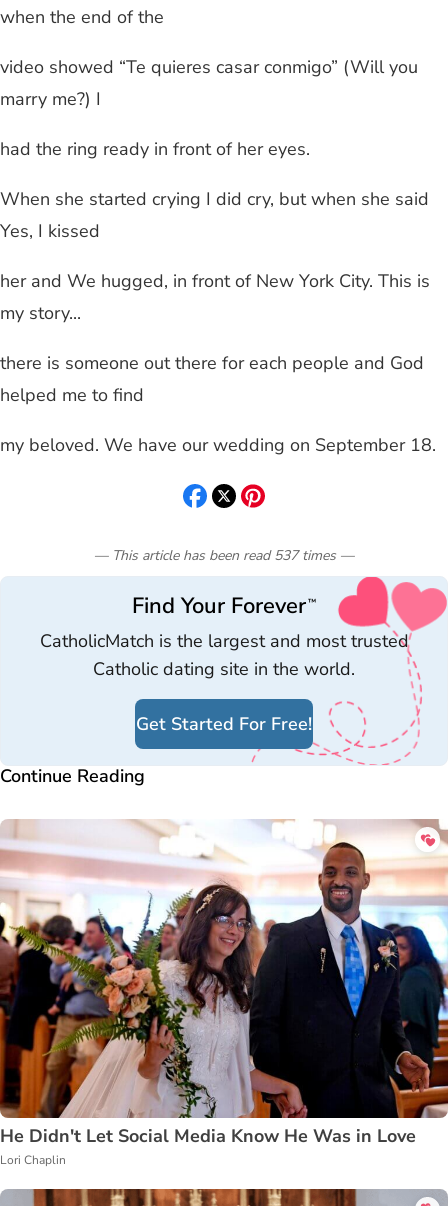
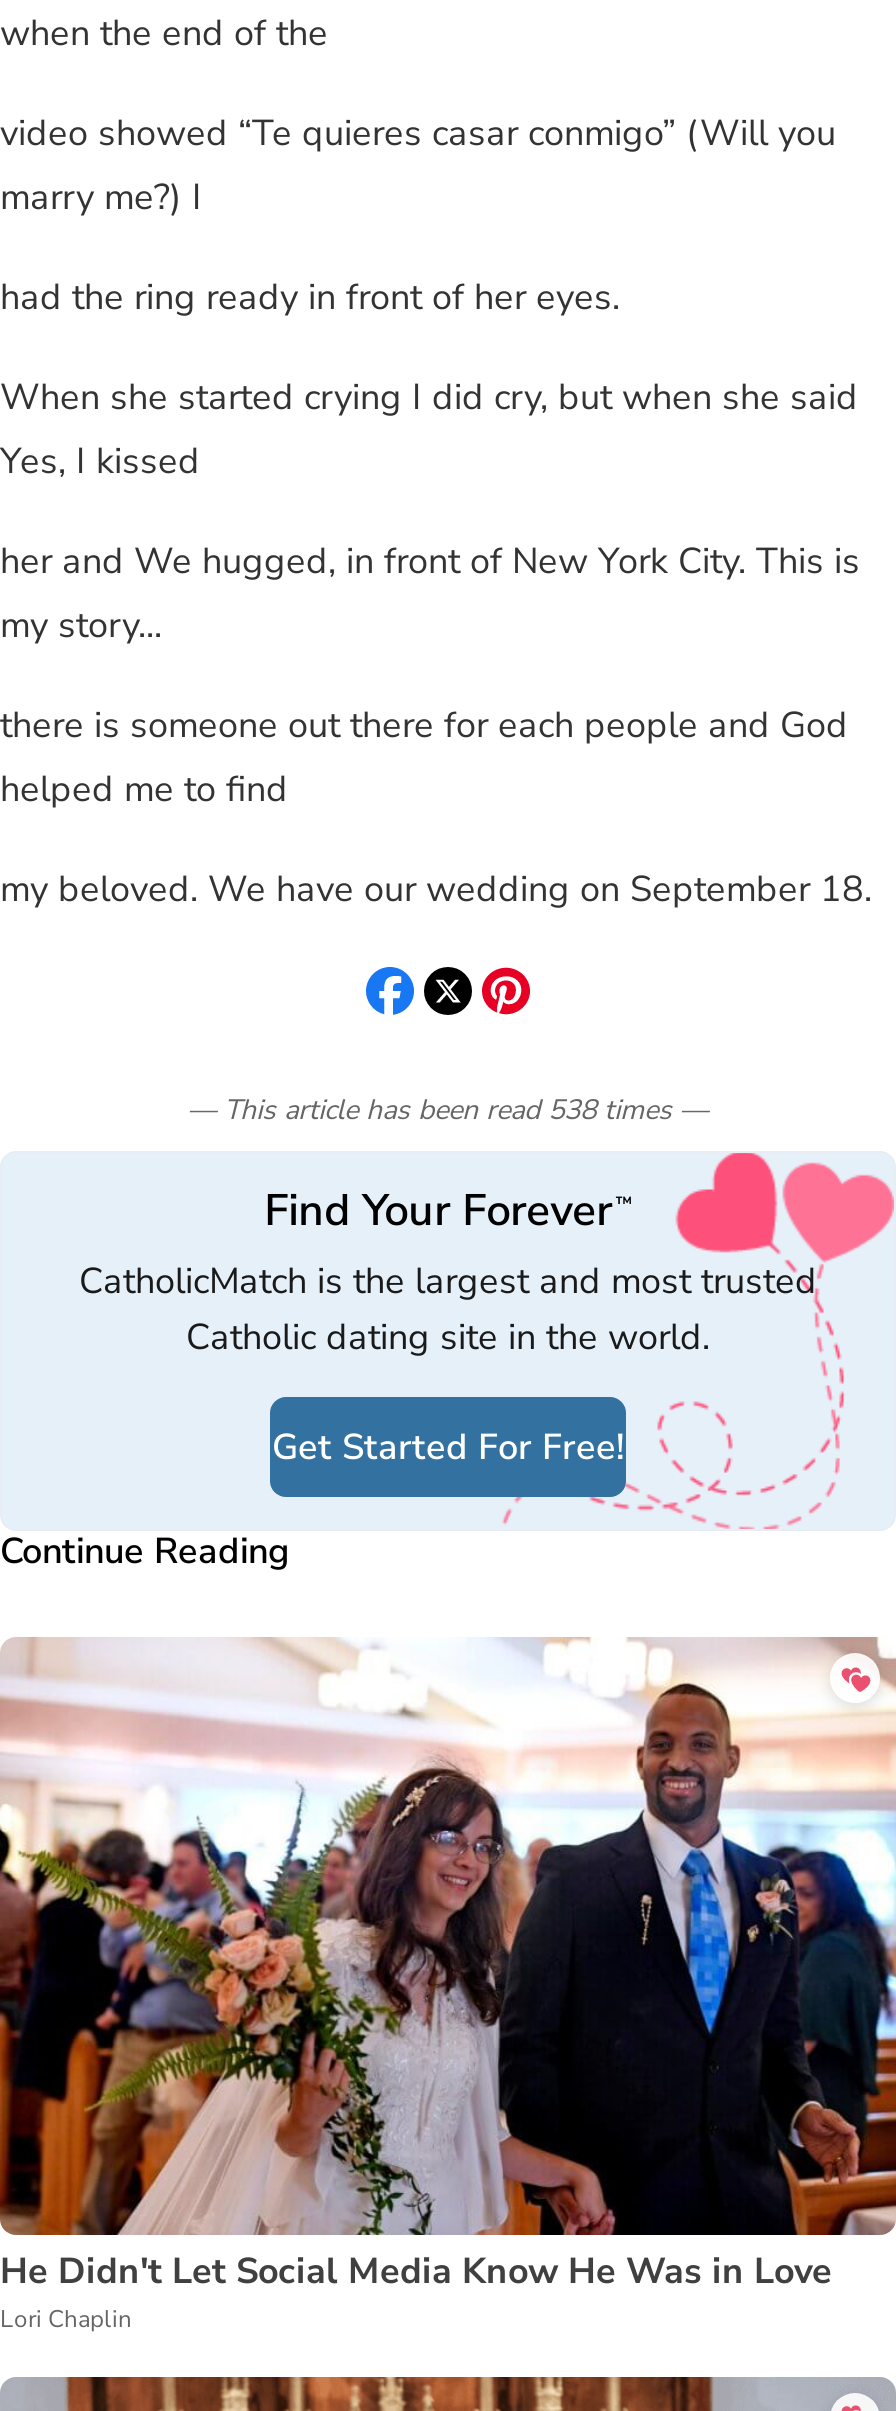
[94,546,354,565] — This article has been read 537 times — -> [188,1091,708,1129] — This article has been read 538 times —

